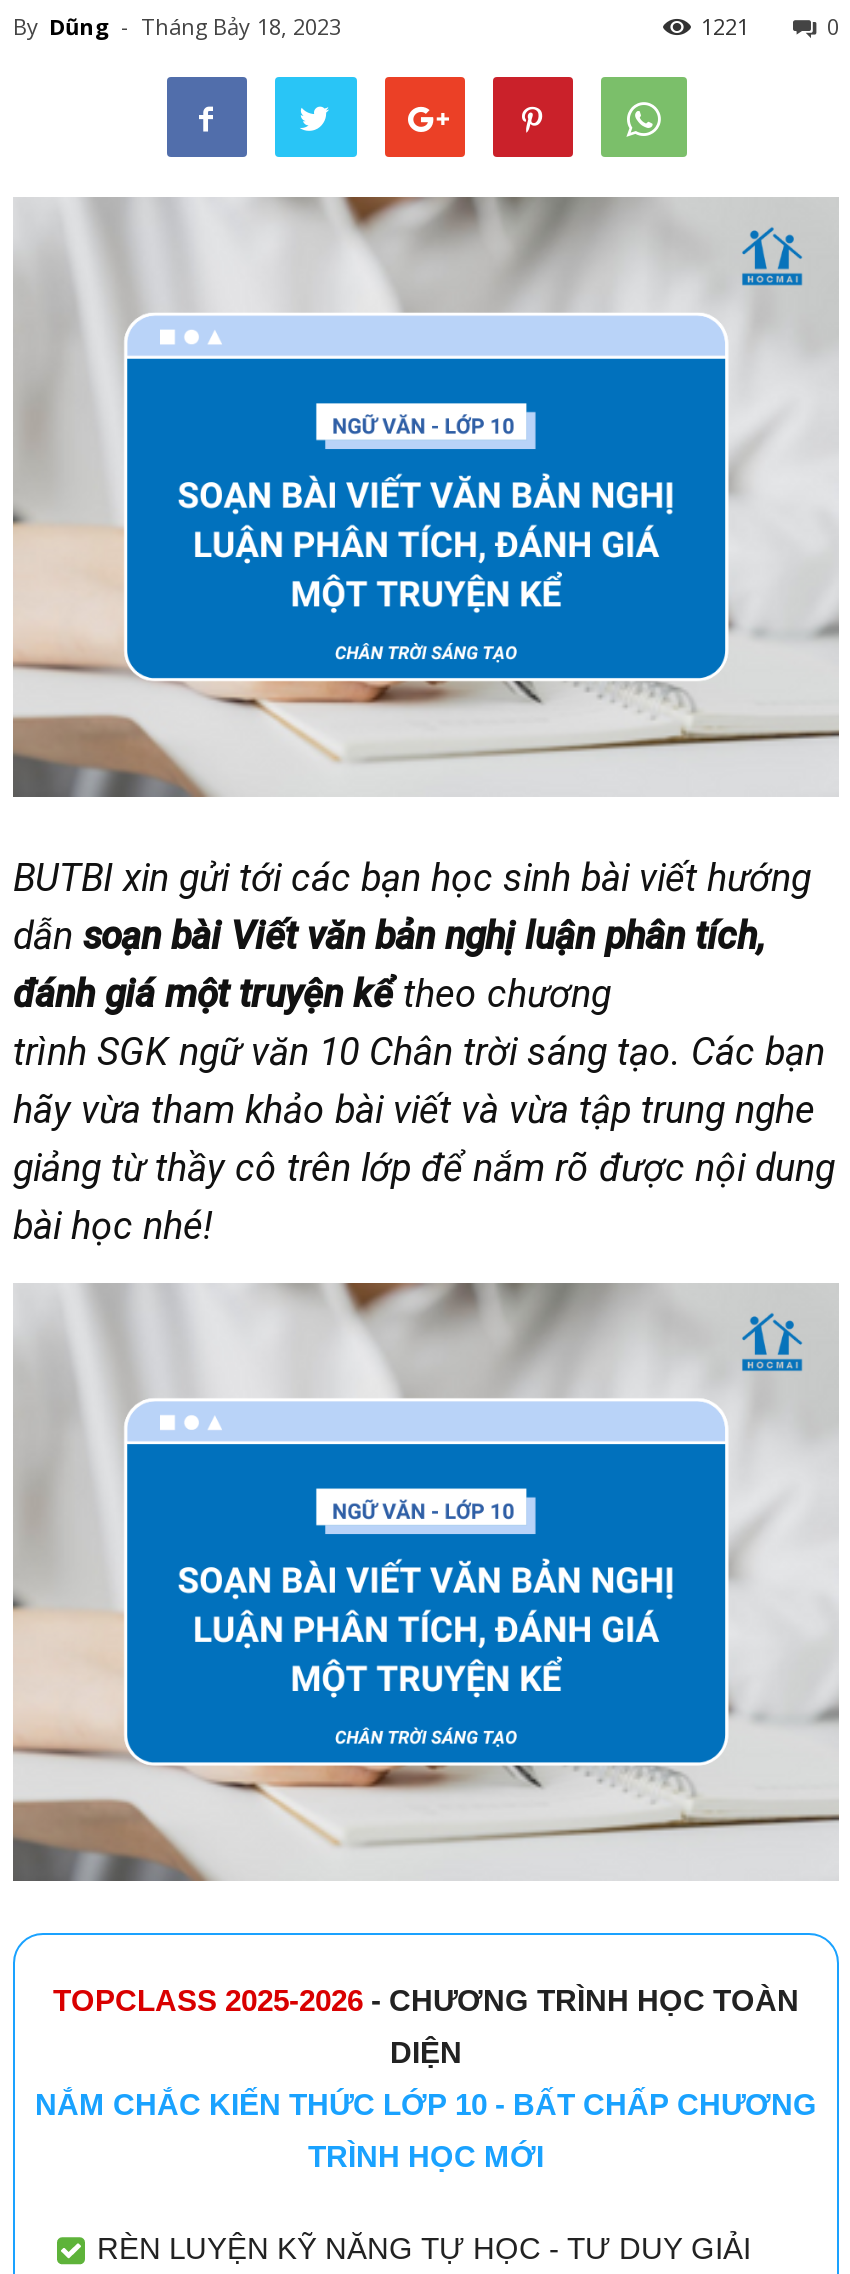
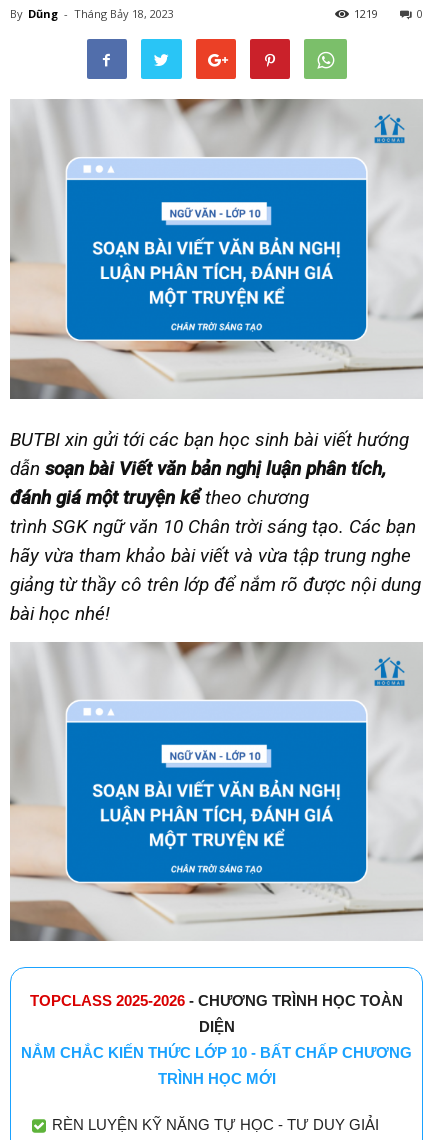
[701,11,749,41] 1221 -> [354,6,378,21] 1219

